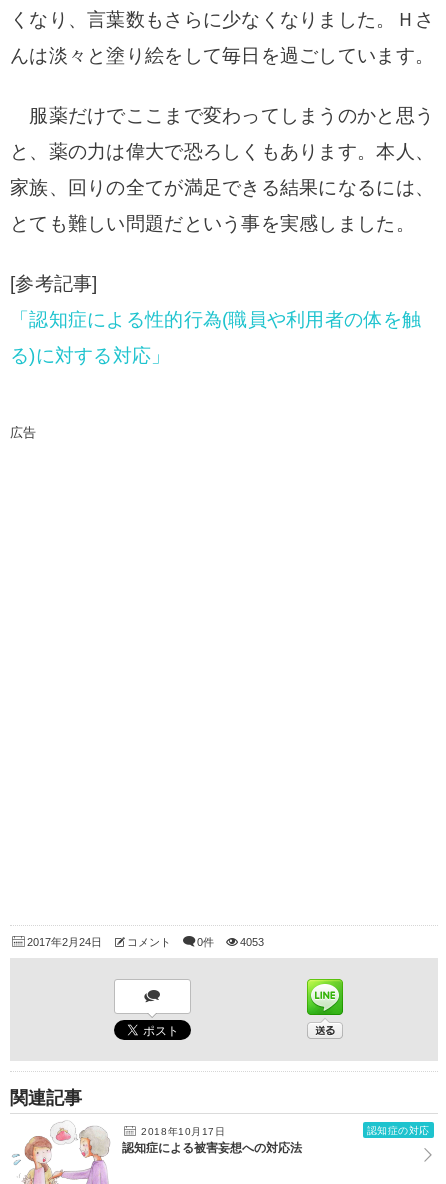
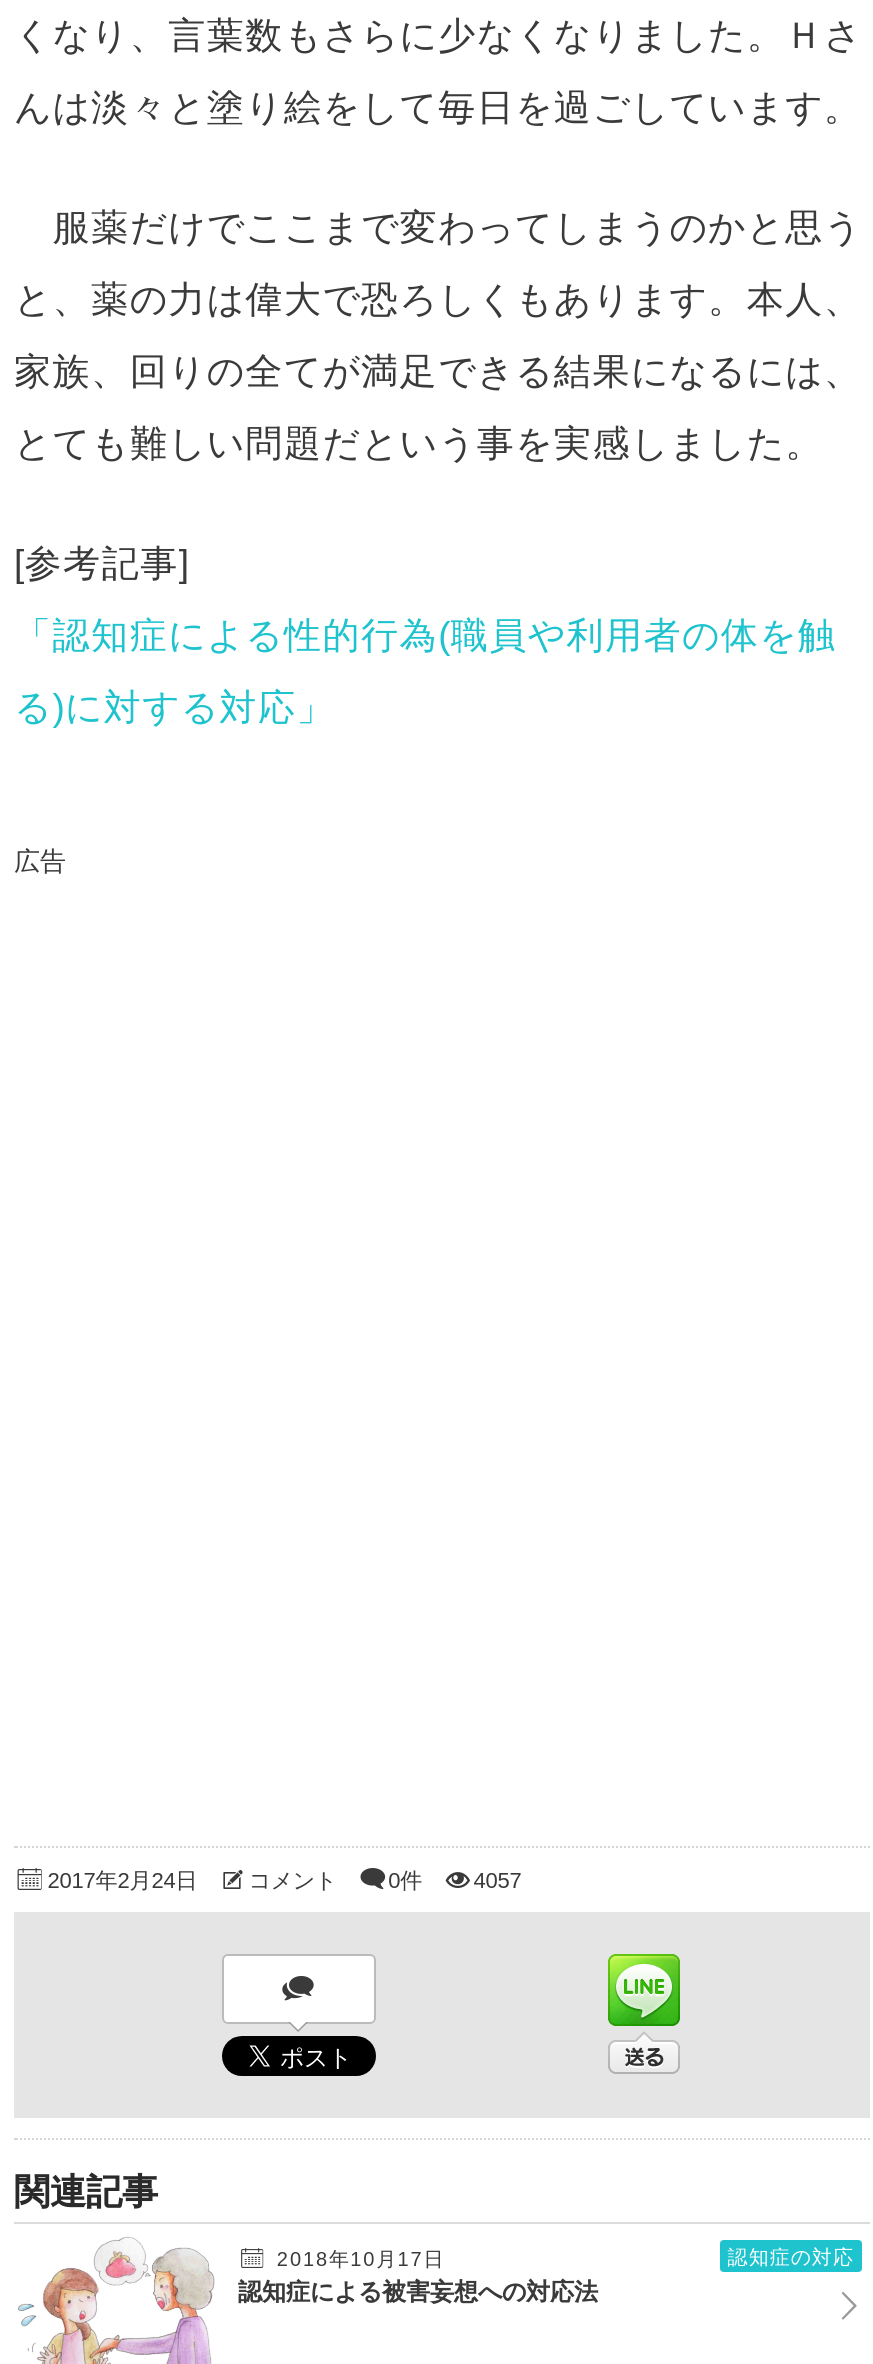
[240,936,264,948] 4053 -> [474,1868,522,1892] 4057

